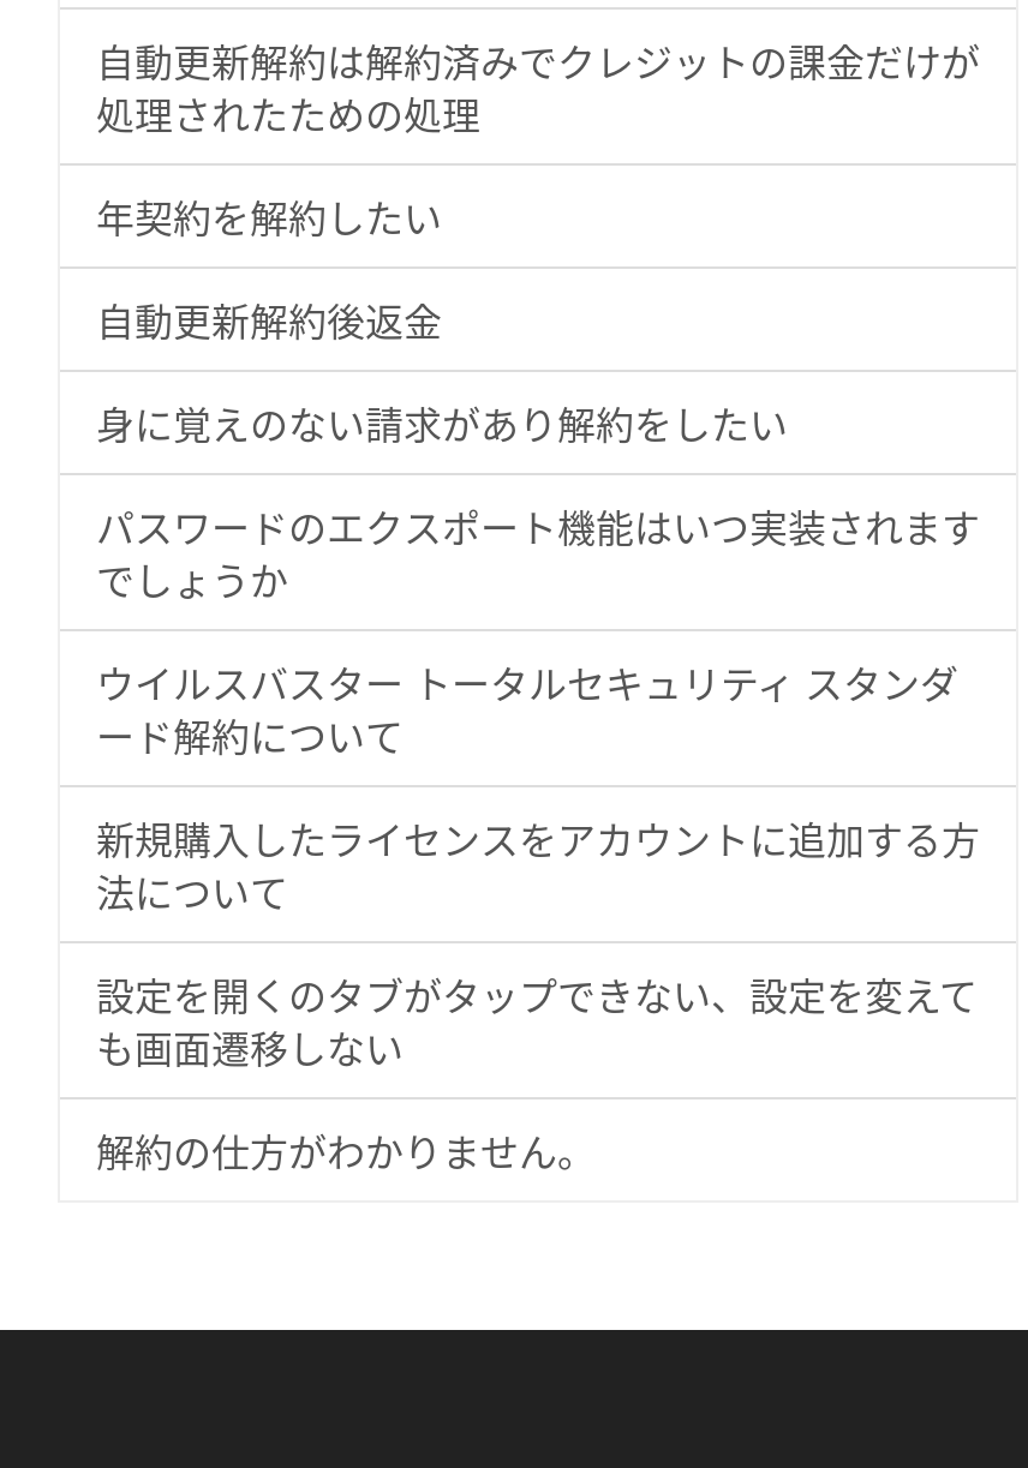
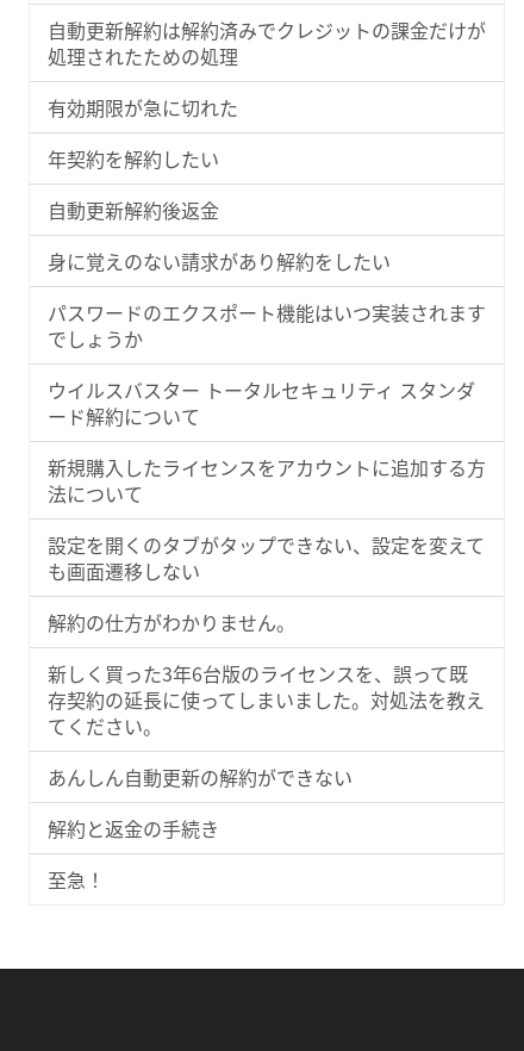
none -> [48,93,238,121] 有効期限が急に切れた
none -> [48,659,485,894] 新しく買った3年6台版のライセンスを、誤って既 | 存契約の延長に使ってしまいました。対処法を教え | てください。 | あんしん自動更新の解約ができない | 解約と返金の手続き | 至急！

